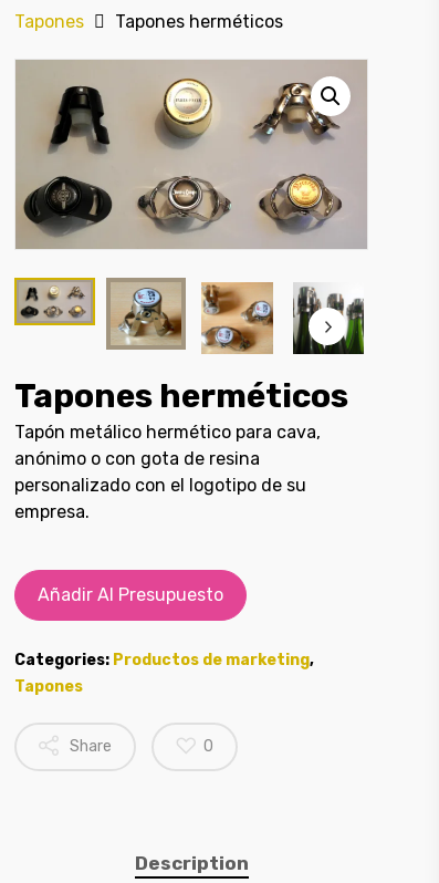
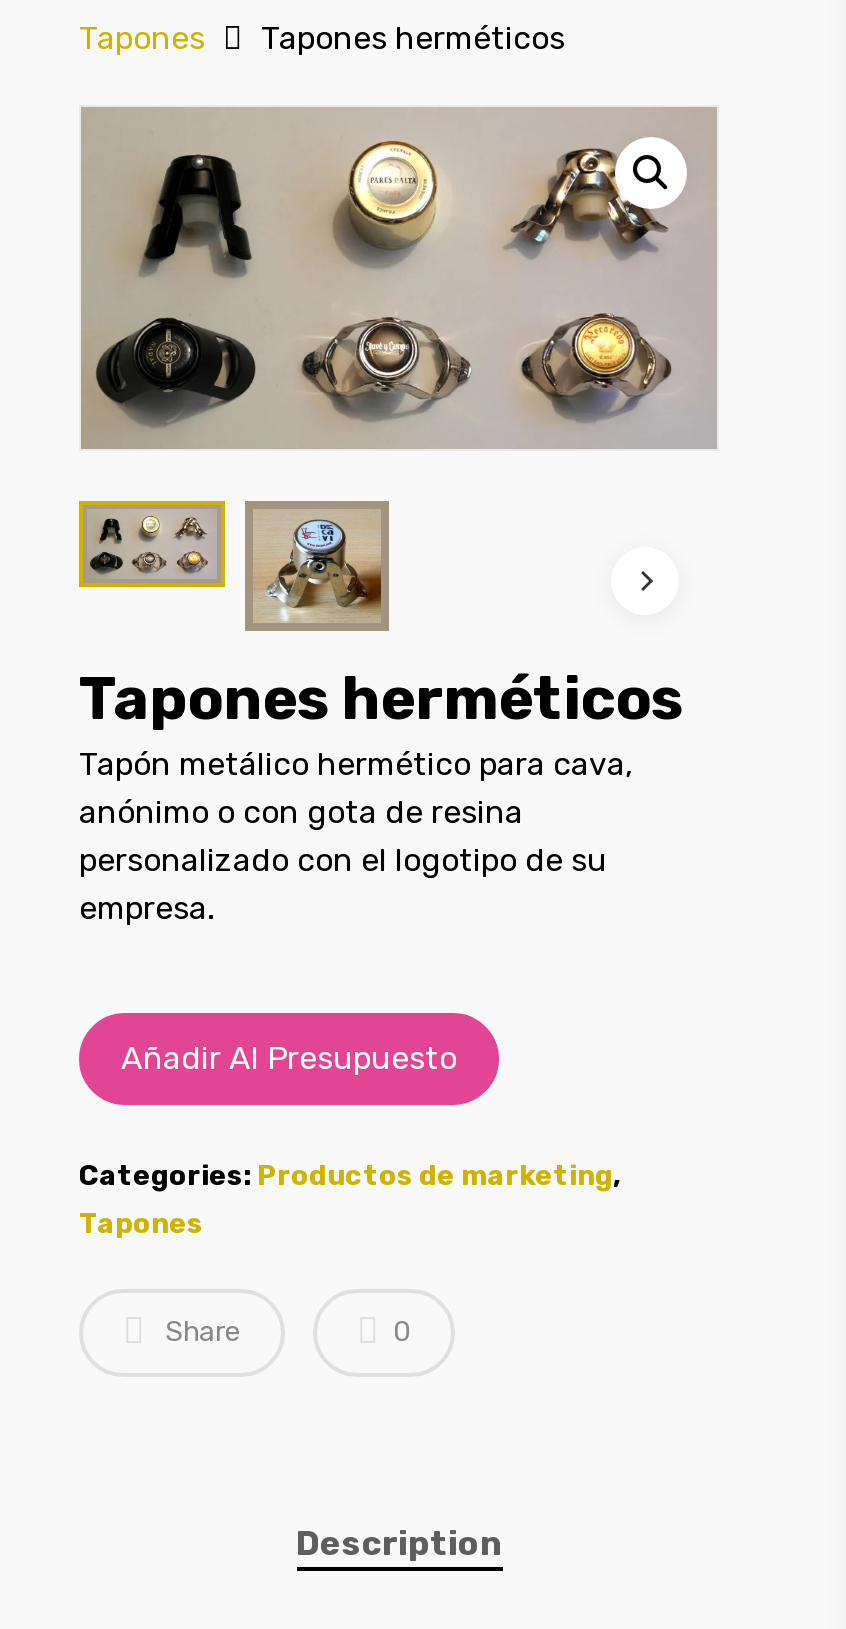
[200,281,274,355] [image] -> none
[292,284,365,355] [image] -> none

